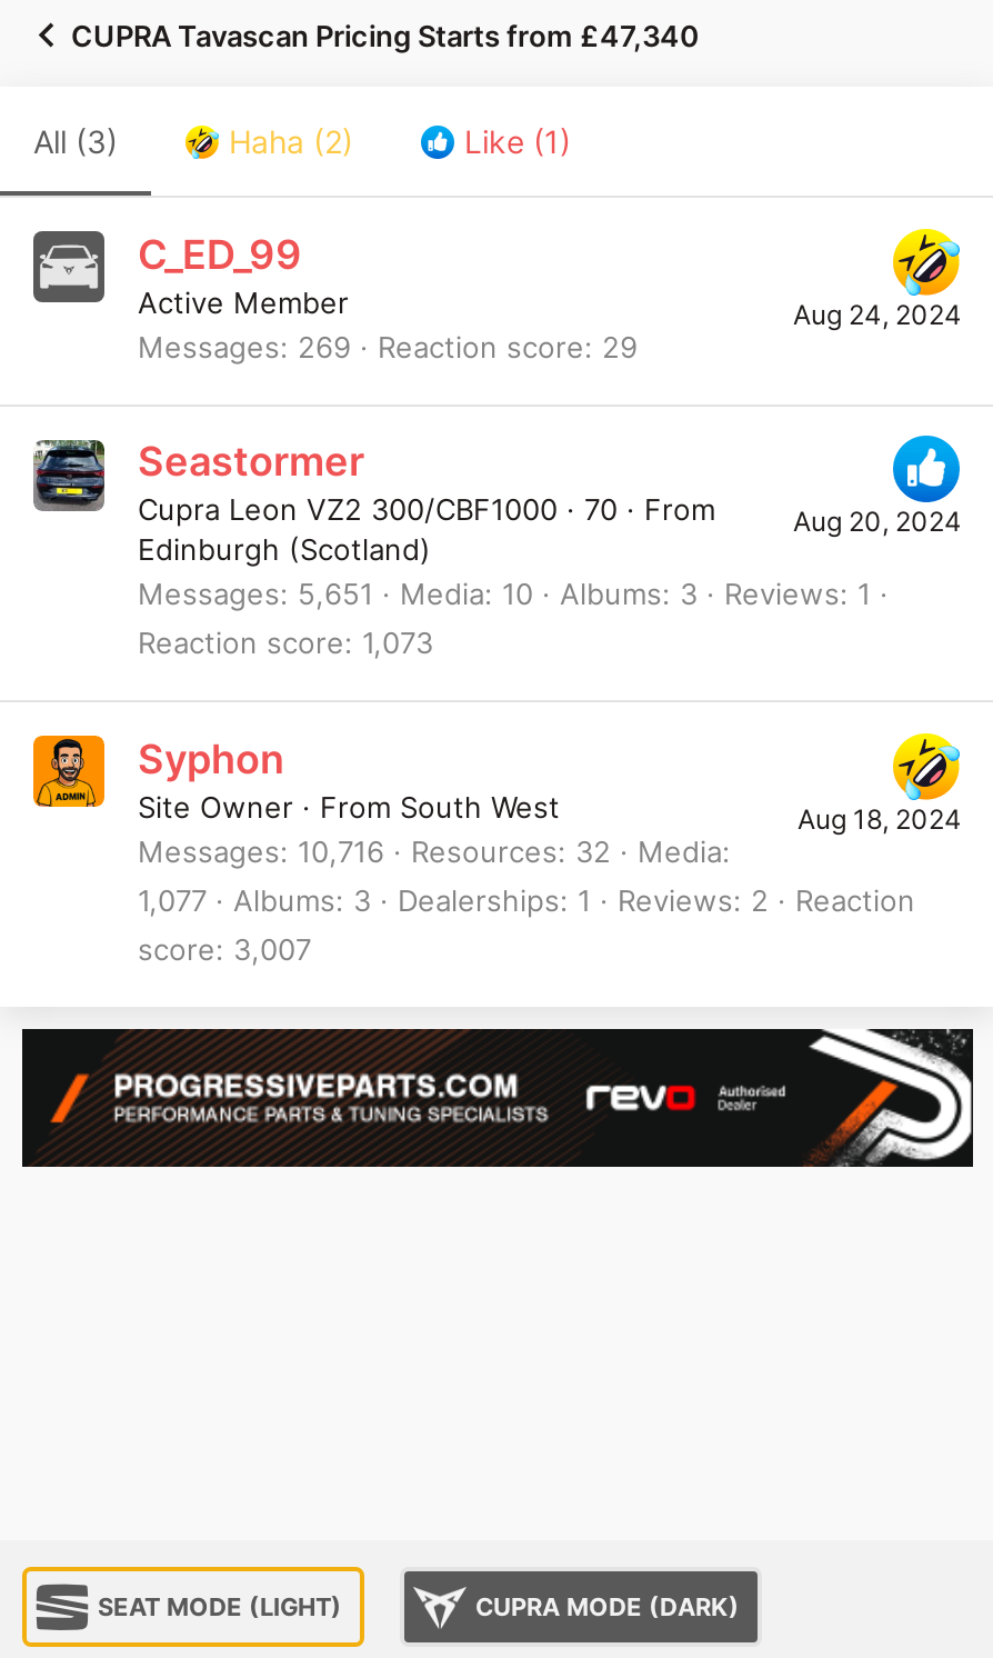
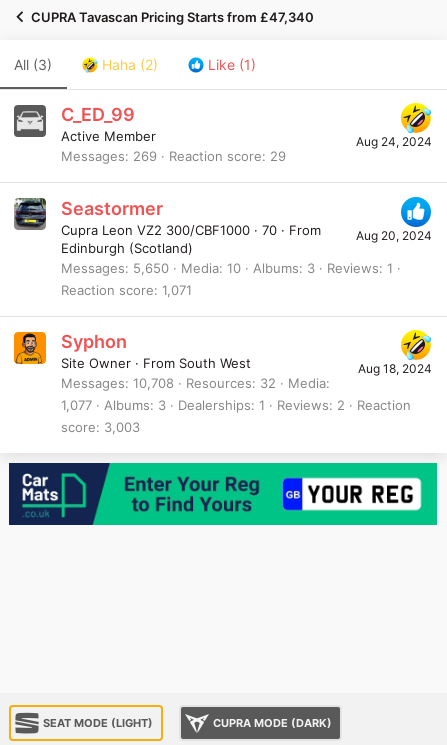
[138,576,871,612] Messages 5,651 Media 10 Albums 3 Reviews 1 -> [61,260,393,276] Messages 5,650 Media 10 Albums 3 Reviews 1
[138,625,433,661] Reaction score 1,073 -> [61,282,192,298] Reaction score 1,071
[138,833,722,868] Messages 10,716 Resources 32 Media -> [61,375,326,391] Messages 10,708 Resources 32 Media
[138,931,311,966] score 3,007 -> [61,419,140,435] score 3,003
[22,1026,975,1168] [image] -> [9,462,438,526] [image]

